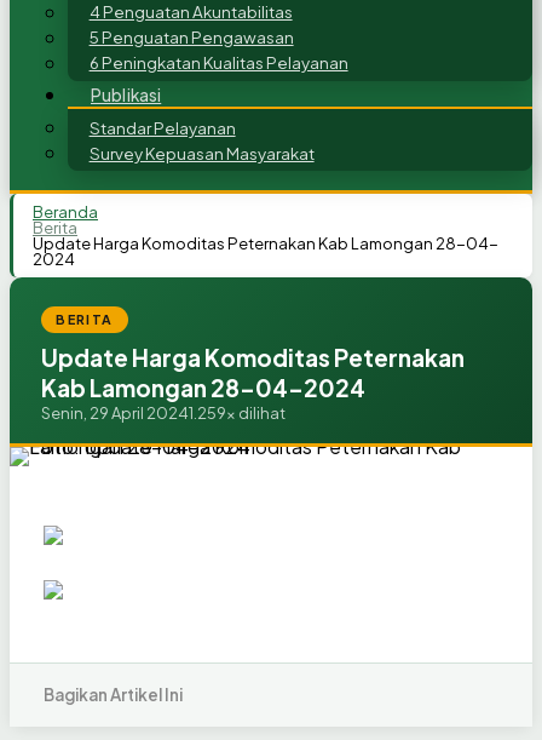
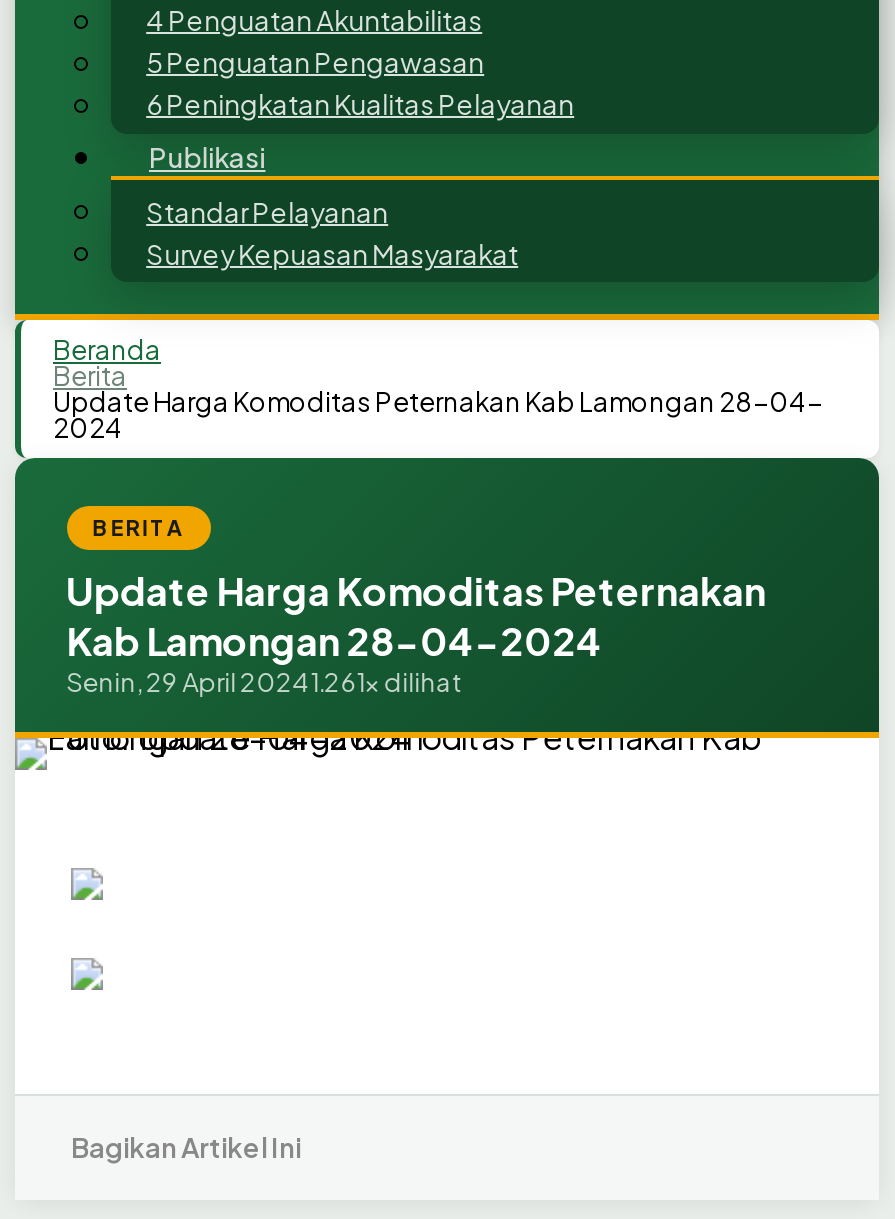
[41,403,285,422] Senin, 29 April 20241.259x dilihat -> [66,665,462,697] Senin, 29 April 20241.261x dilihat

